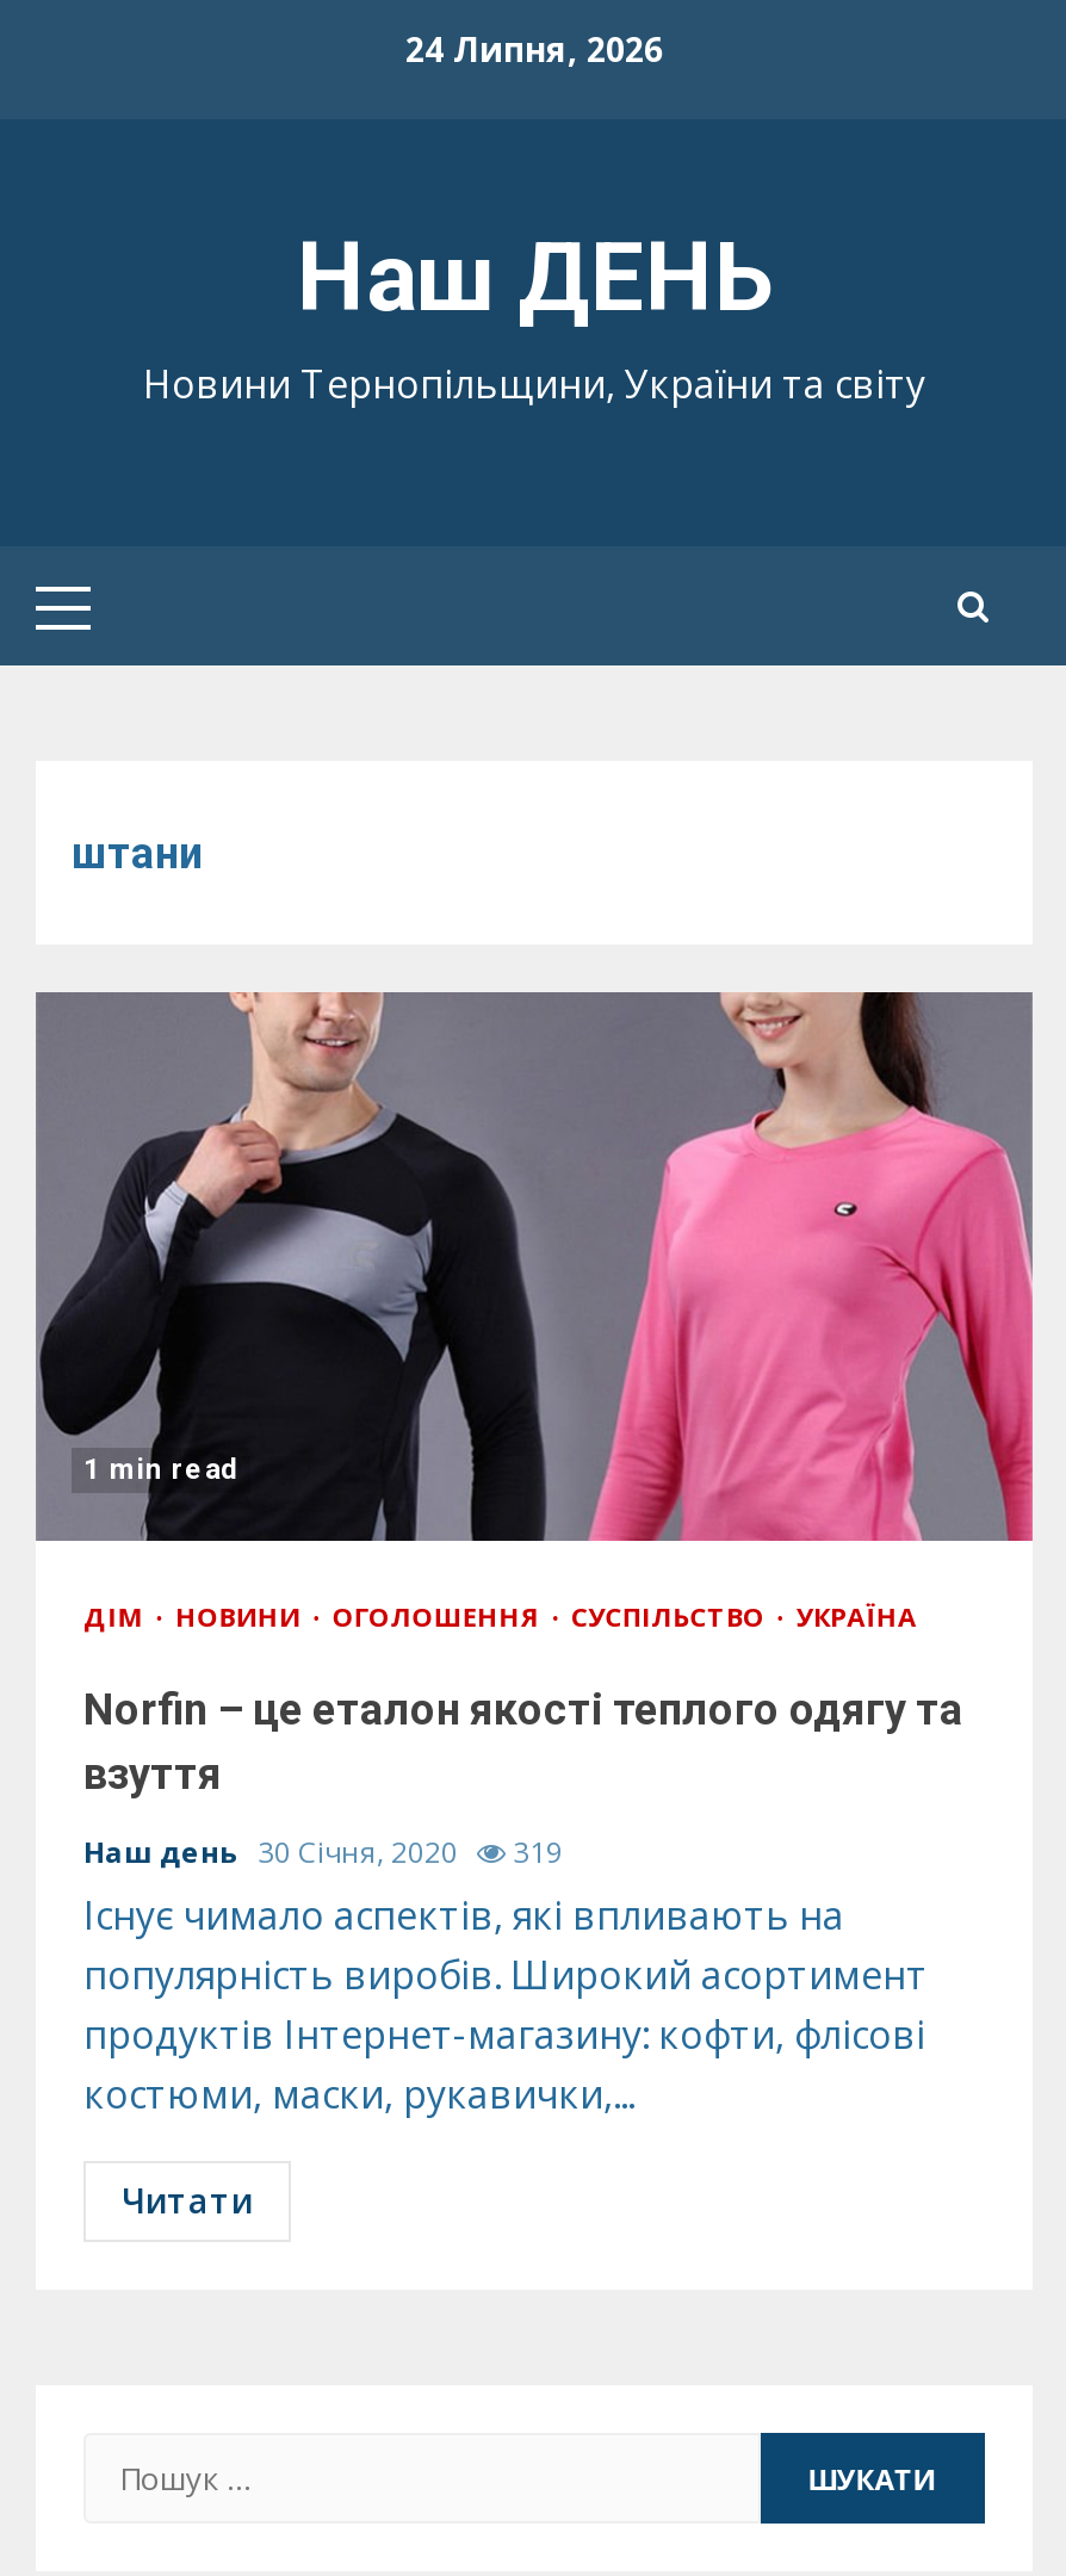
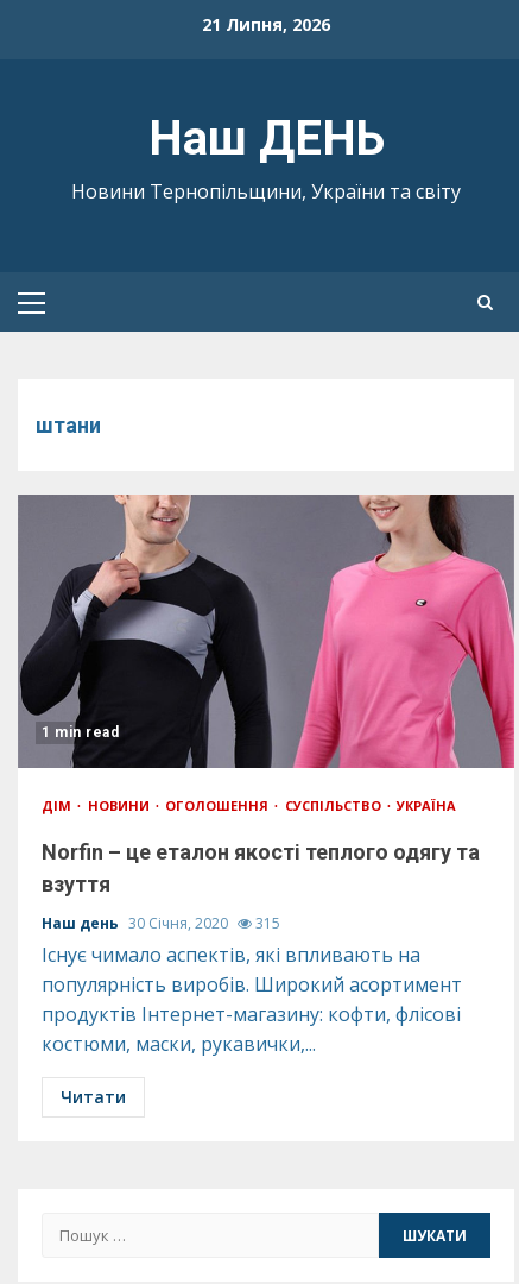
[405,26,663,72] 24 Липня, 2026 -> [202,13,330,36] 21 Липня, 2026
[83,1832,563,1872] Наш день 30 Січня, 2020 319 -> [42,913,280,933] Наш день 30 Січня, 2020 315

